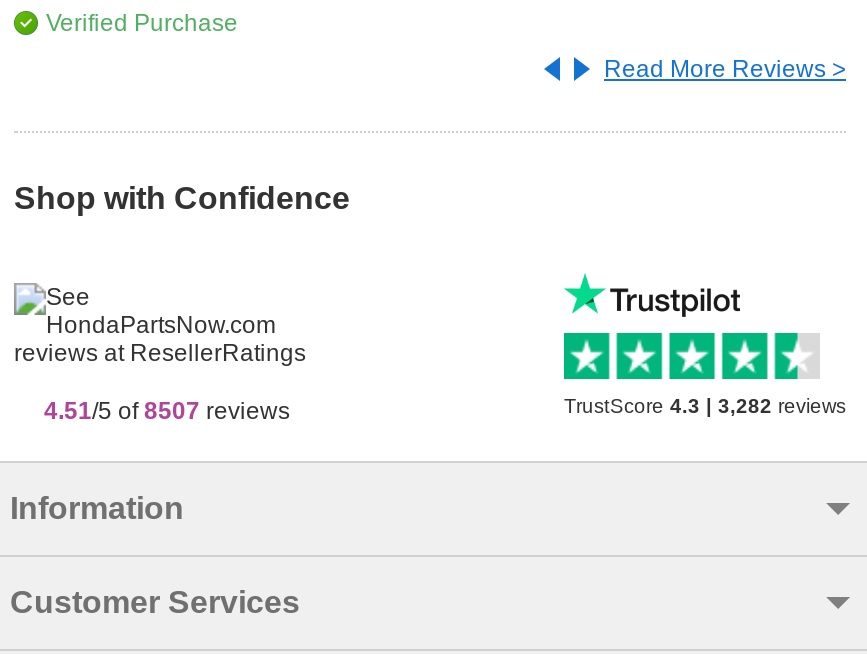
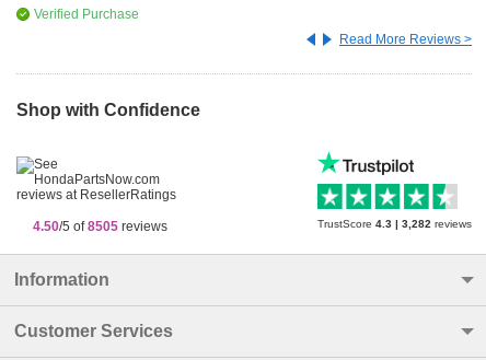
[44,397,290,425] 4.51/5 of 8507 reviews -> [33,219,167,234] 4.50/5 of 8505 reviews

